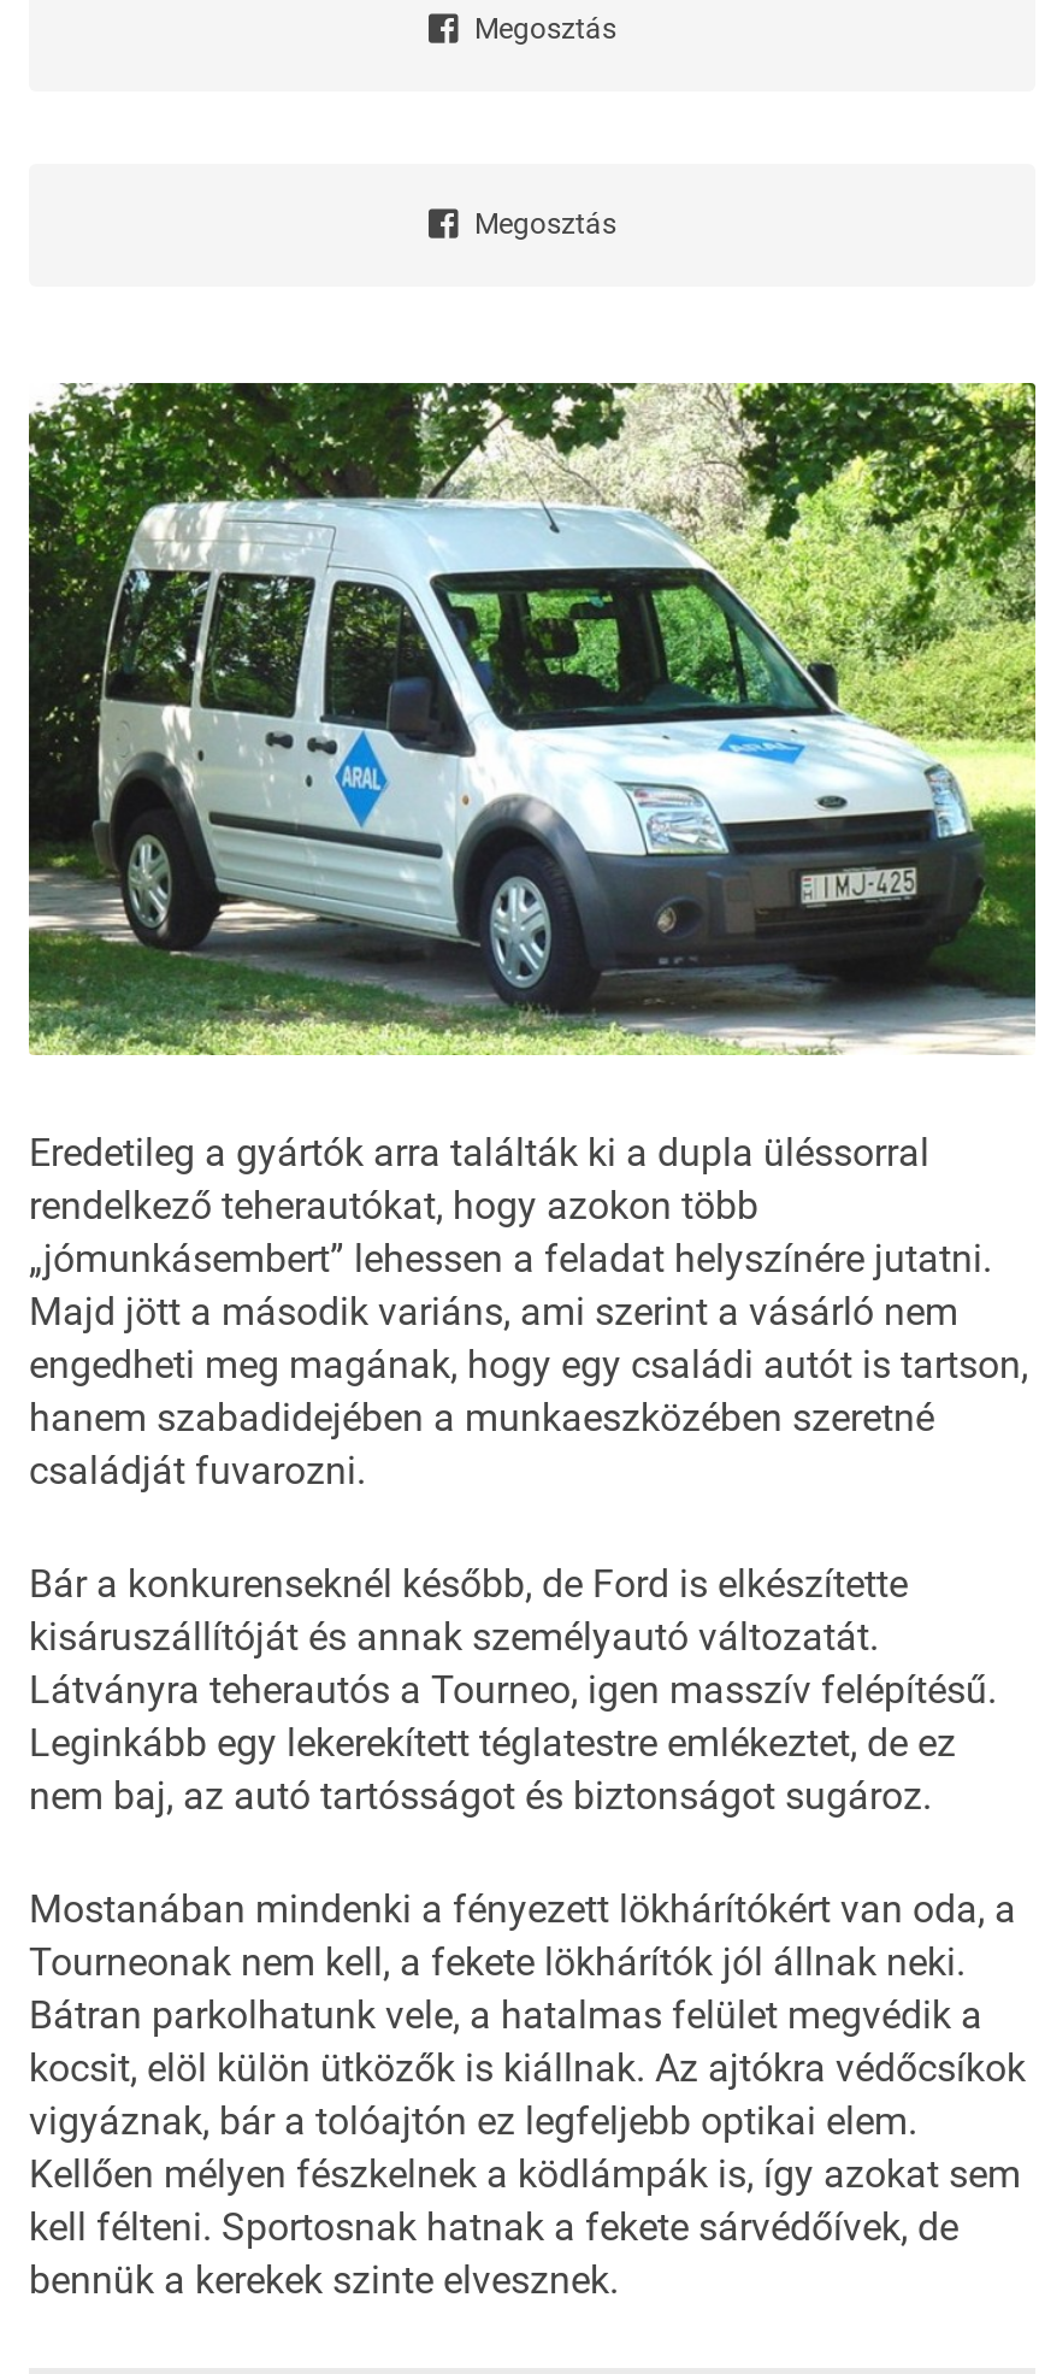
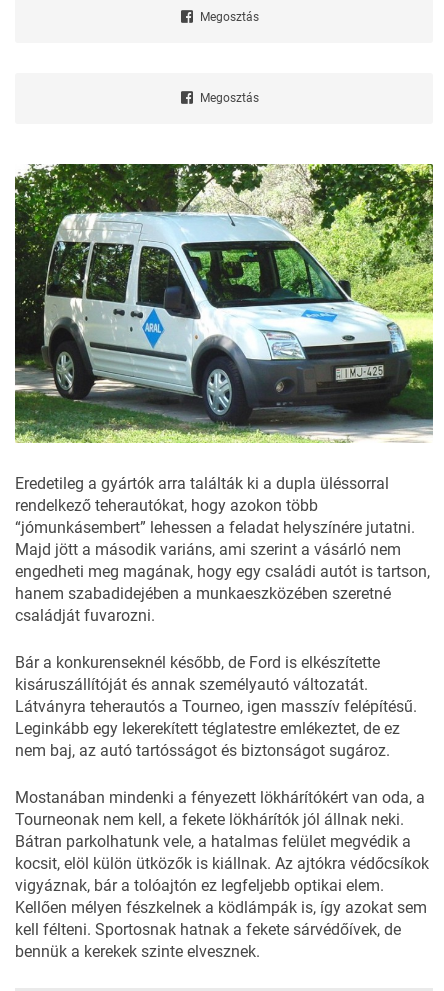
[29,1235,992,1281] „jómunkásembert” lehessen a feladat helyszínére jutatni. -> [15,518,415,537] “jómunkásembert” lehessen a feladat helyszínére jutatni.

